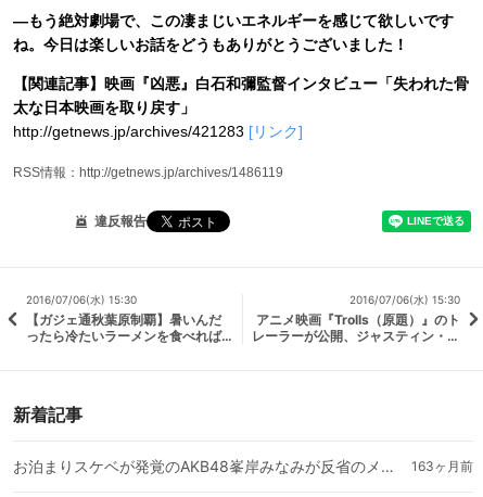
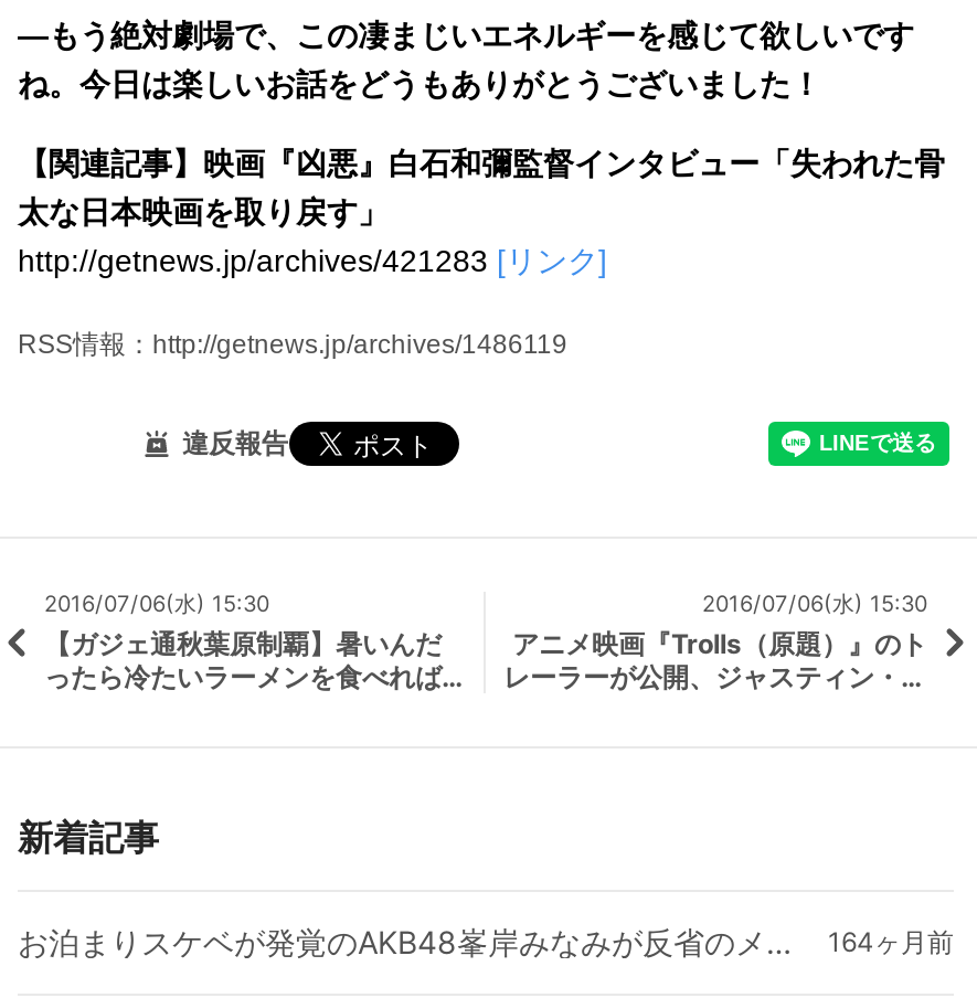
[411,458,473,474] 163ヶ月前 -> [828,925,954,958] 164ヶ月前

